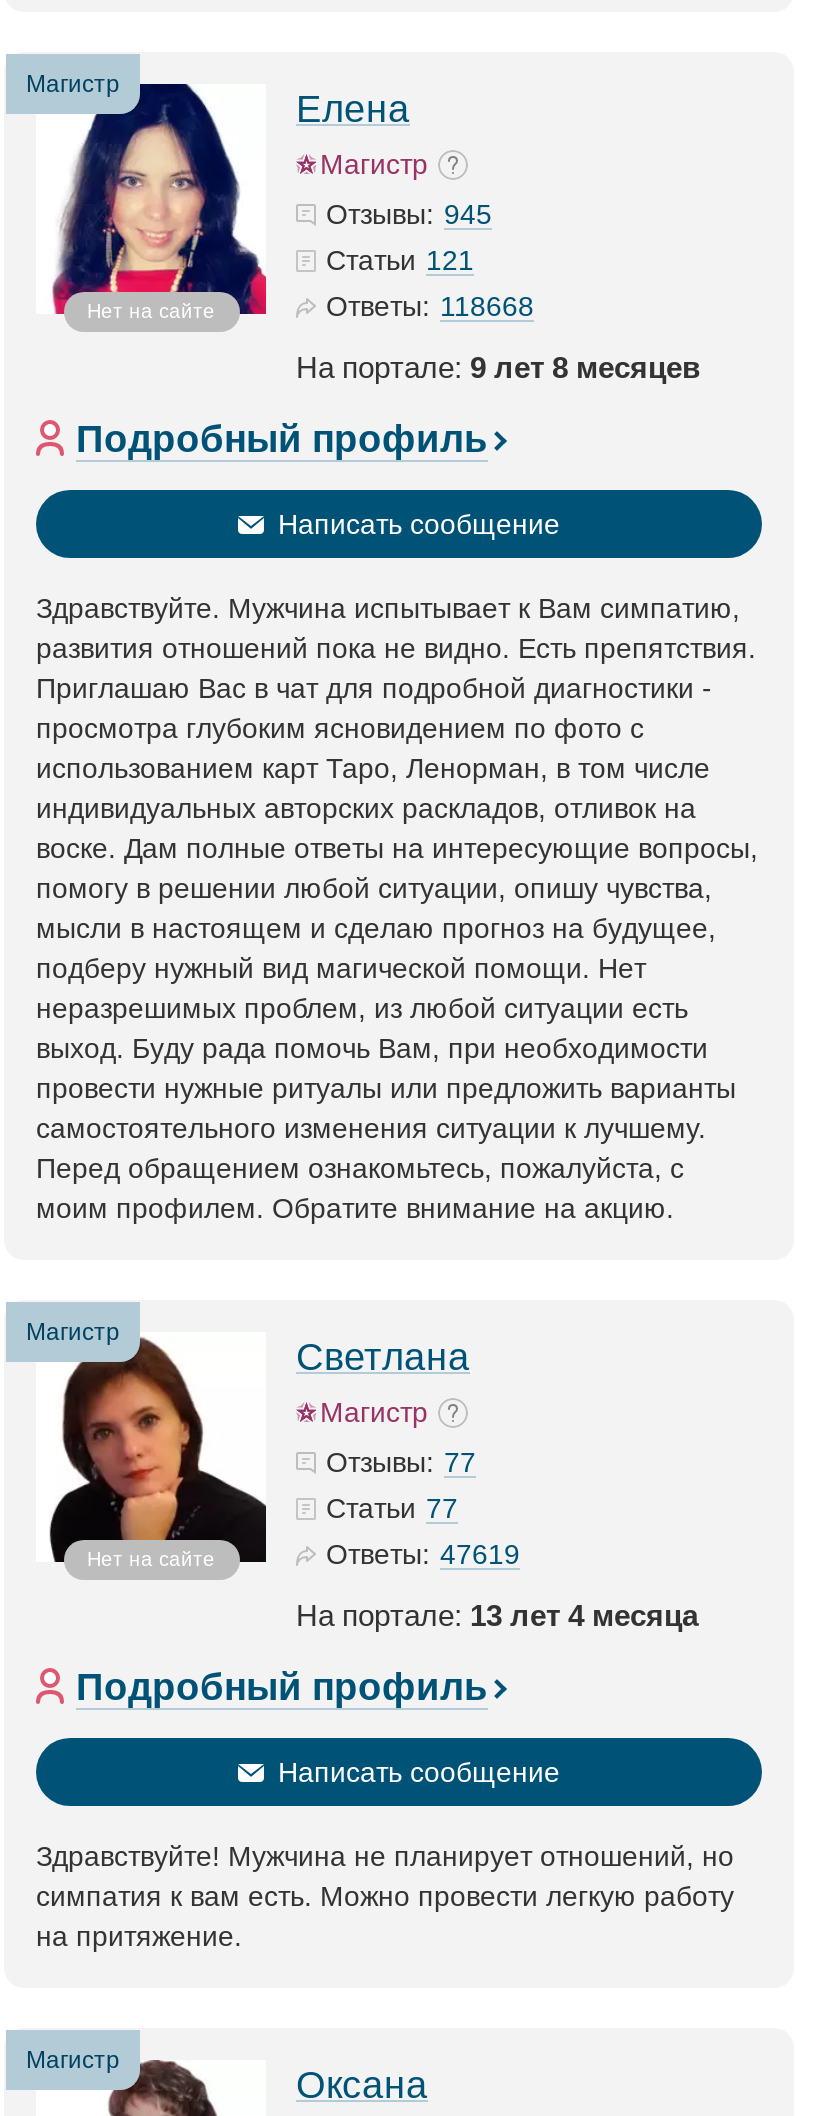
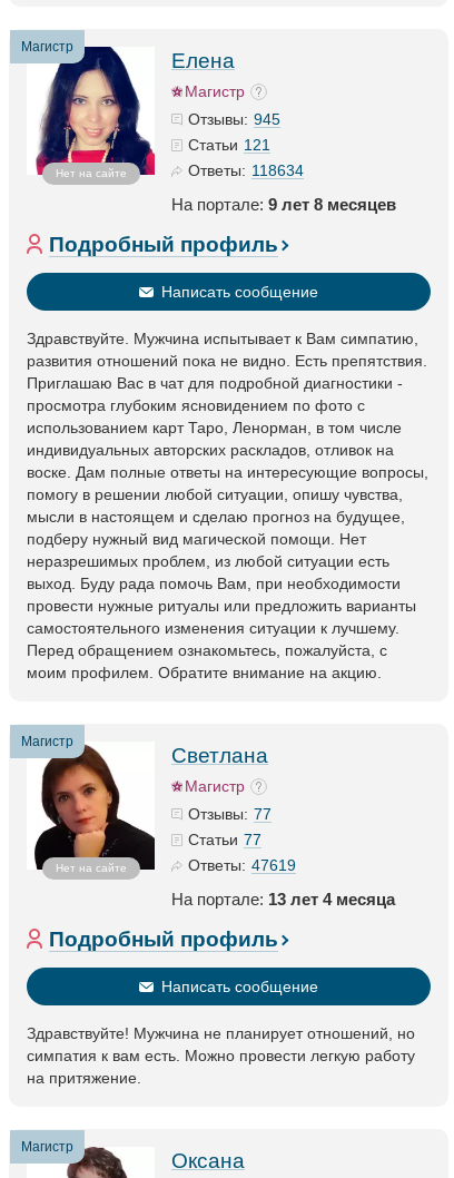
[326,289,534,322] Ответы: 118668 -> [188,161,304,179] Ответы: 118634

